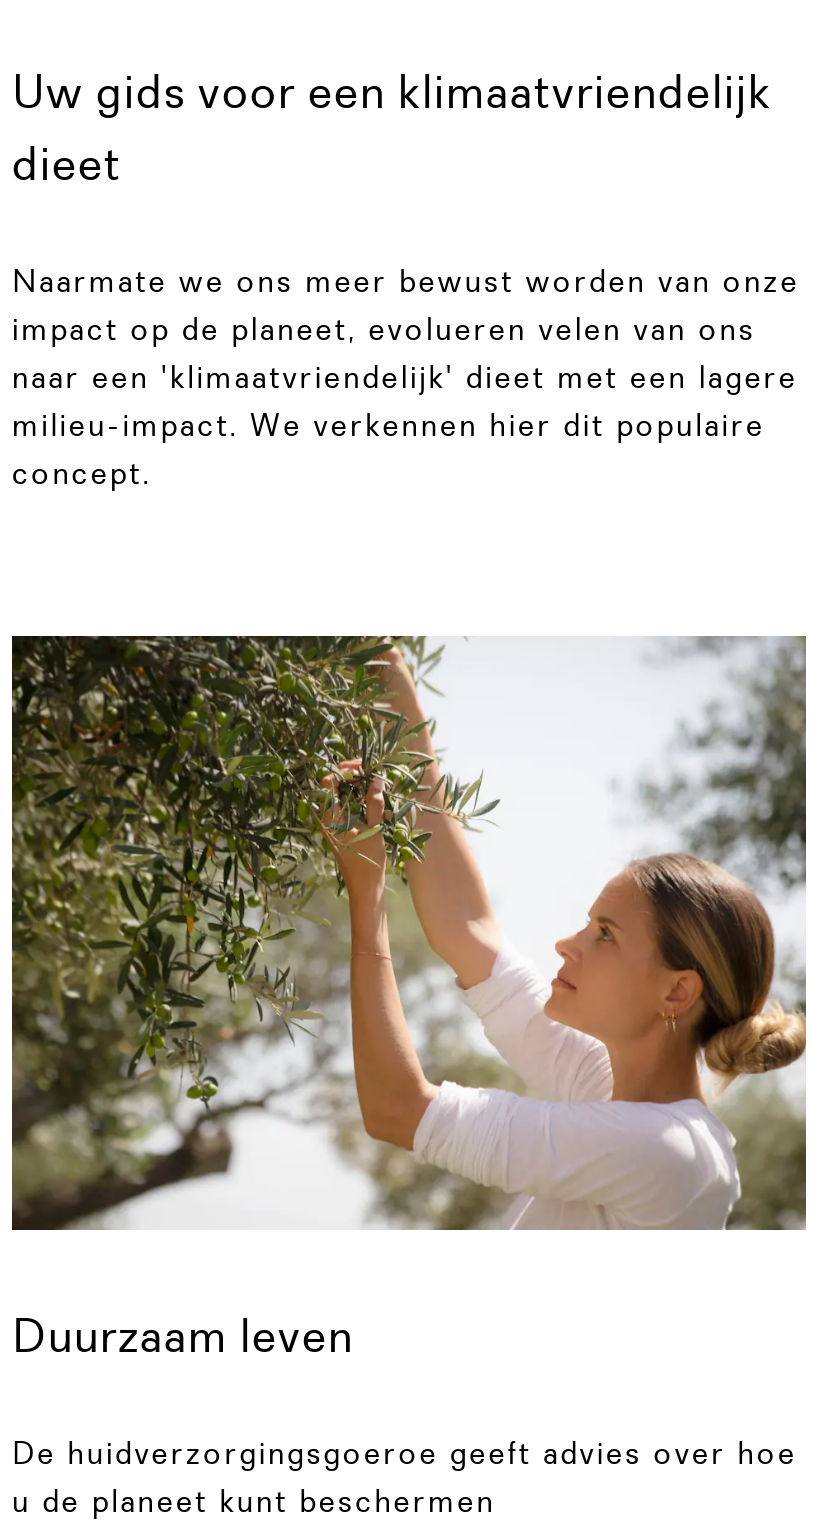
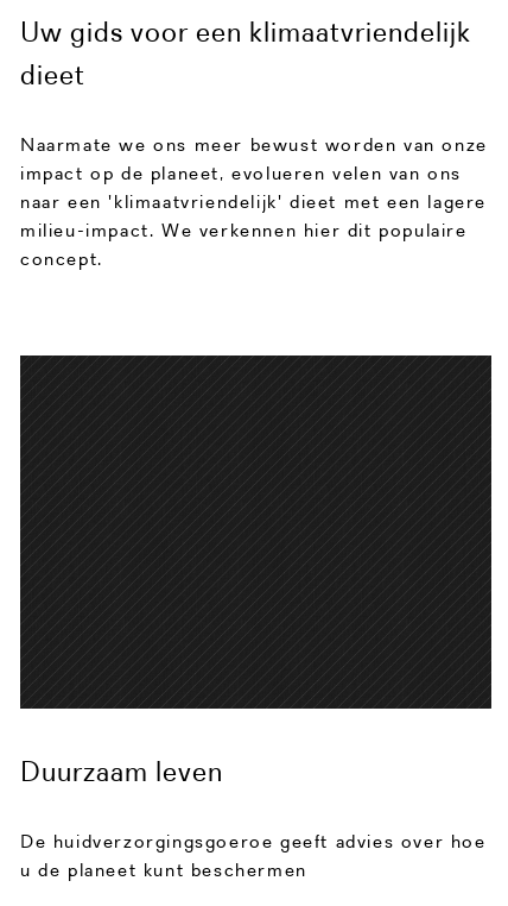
[10,634,808,1232] [image] -> none

